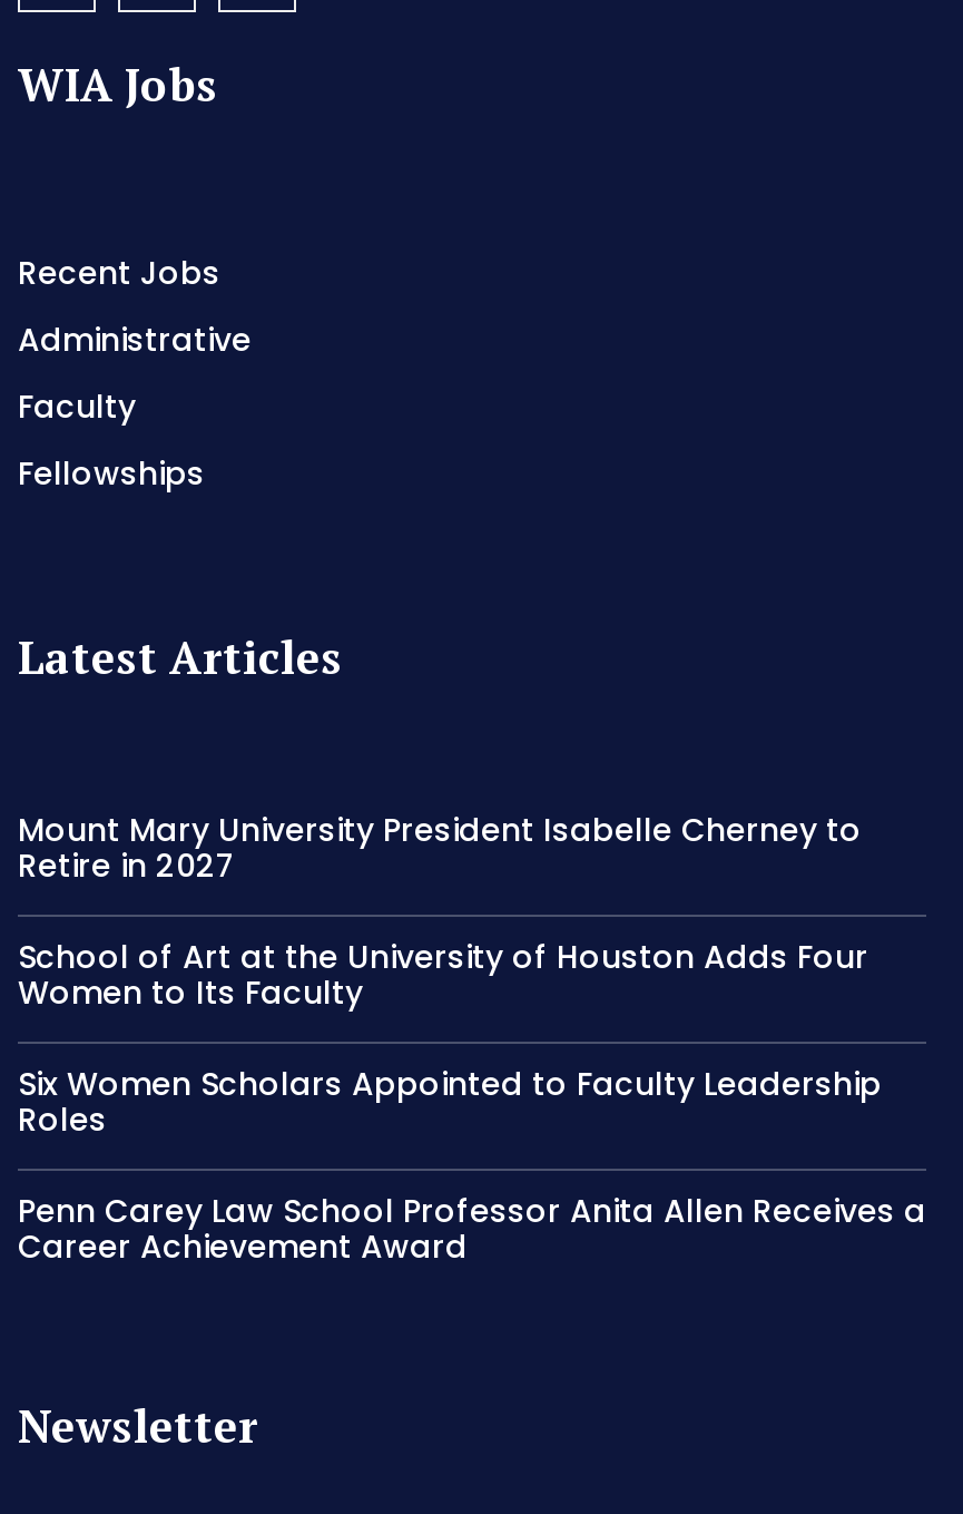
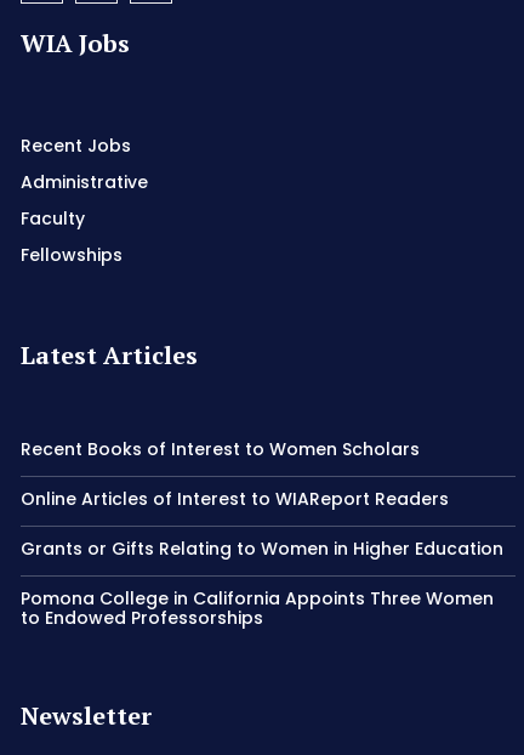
[18,809,862,889] Mount Mary University President Isabelle Cherney to | Retire in 2027 -> [21,438,420,462] Recent Books of Interest to Women Scholars
[18,936,868,1016] School of Art at the University of Houston Adds Four | Women to Its Faculty -> [21,487,449,512] Online Articles of Interest to WIAReport Readers
[18,1063,882,1143] Six Women Scholars Appointed to Faculty Leadership | Roles -> [21,537,503,561] Grants or Gifts Relating to Women in Higher Education
[18,1190,926,1270] Penn Carey Law School Professor Anita Allen Receives a | Career Achievement Award -> [21,587,494,631] Pomona College in California Appoints Three Women | to Endowed Professorships

